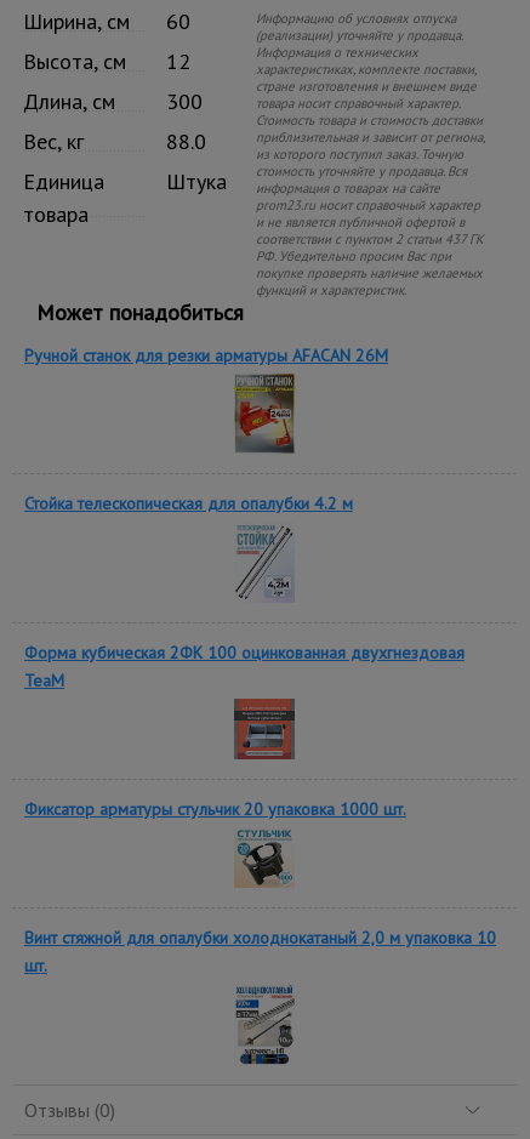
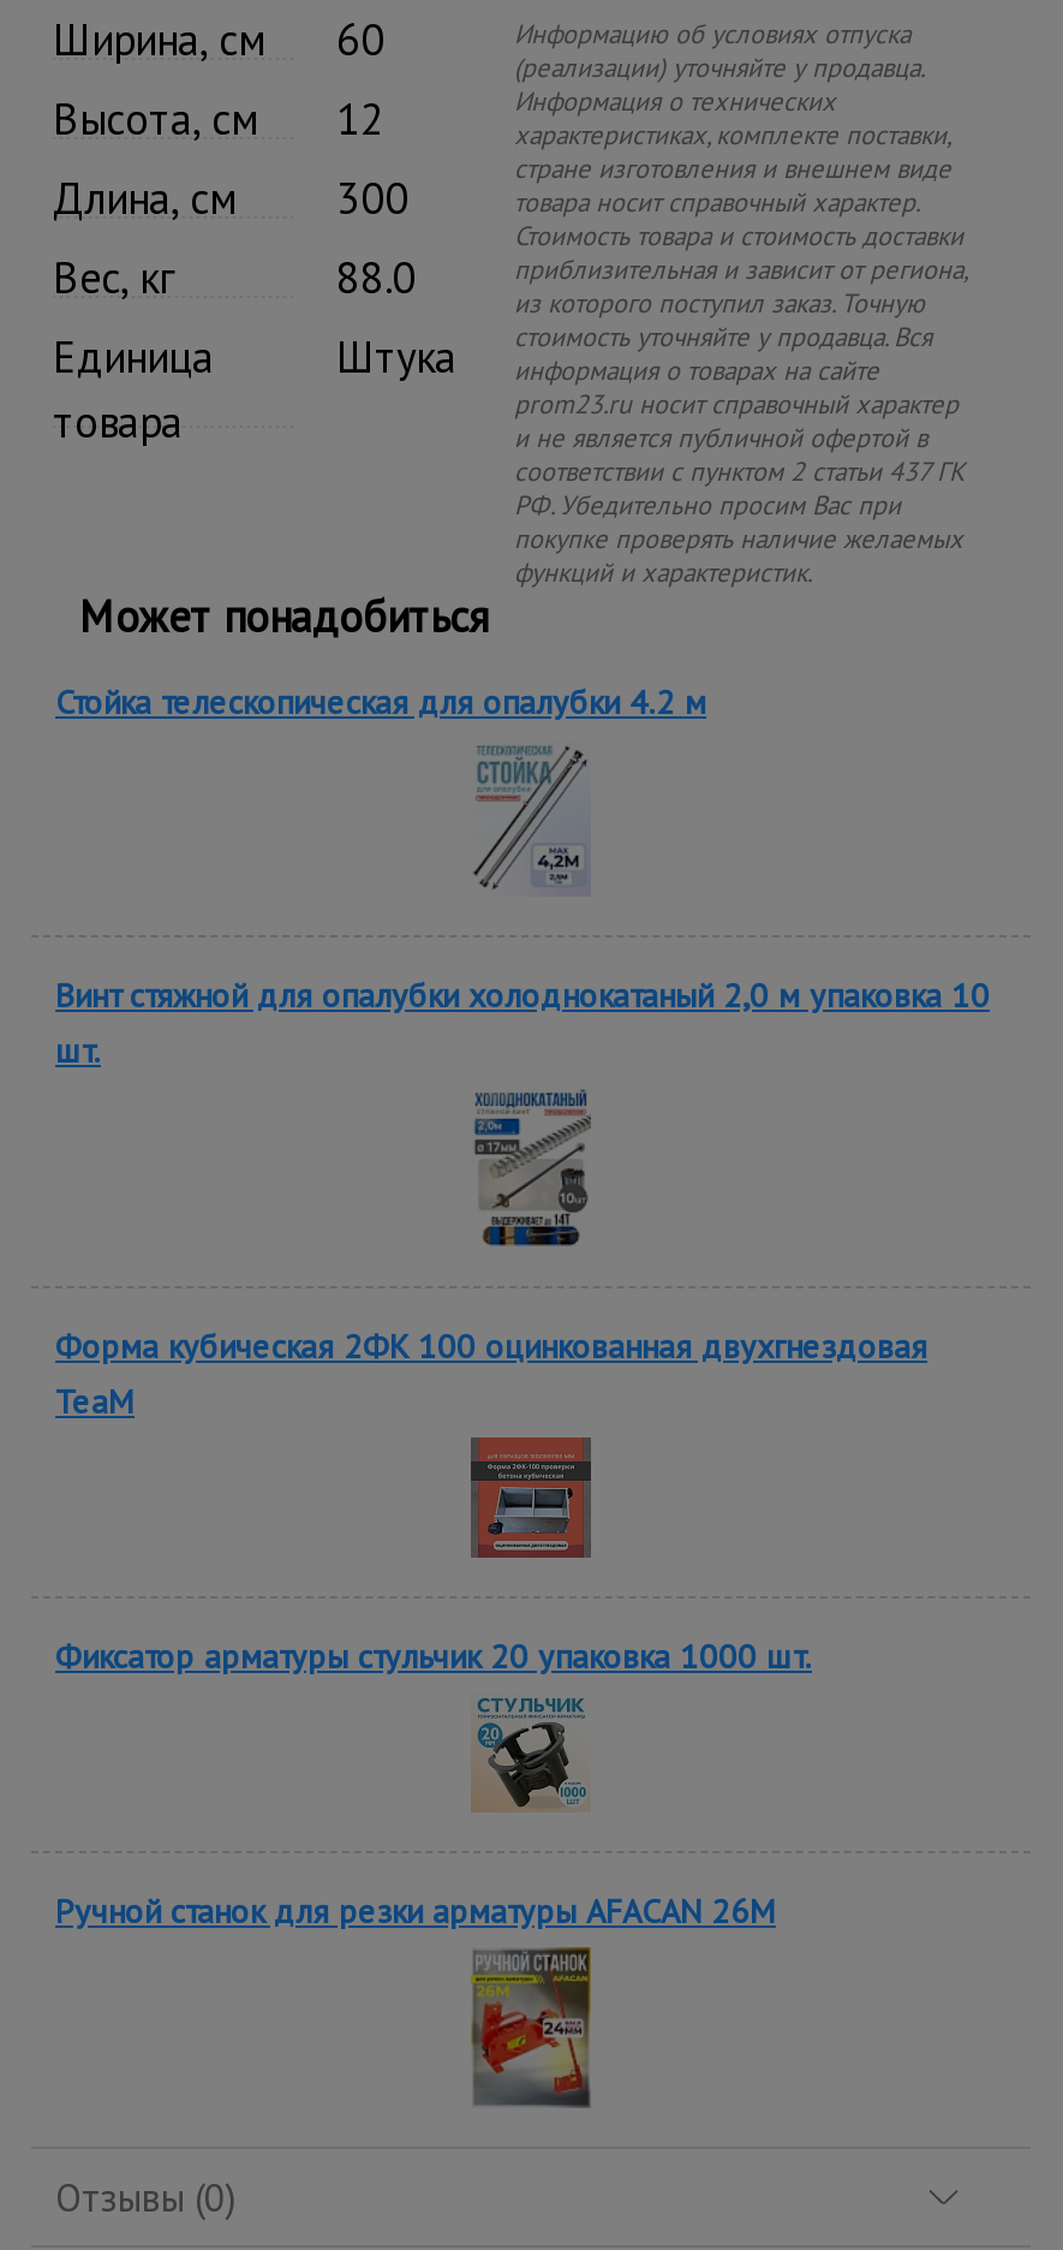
moved [24,344,388,366] -> [55,1889,776,1933]: Ручной станок для резки арматуры AFACAN 26M
moved [233,375,296,455] -> [468,1952,593,2111]: [image]
moved [24,493,353,515] -> [55,679,706,723]: Стойка телескопическая для опалубки 4.2 м
moved [24,642,465,820] -> [55,1325,927,1678]: [image] | Форма кубическая 2ФК 100 оцинкованная двухгнездовая | TeaM | Фиксатор арматуры стульчик 20 упаковка 1000 шт.
moved [234,825,294,887] -> [471,1687,589,1810]: [image]
moved [24,927,496,976] -> [55,974,990,1073]: Винт стяжной для опалубки холоднокатаный 2,0 м упаковка 10 | шт.
moved [234,986,295,1065] -> [473,1089,593,1248]: [image]

